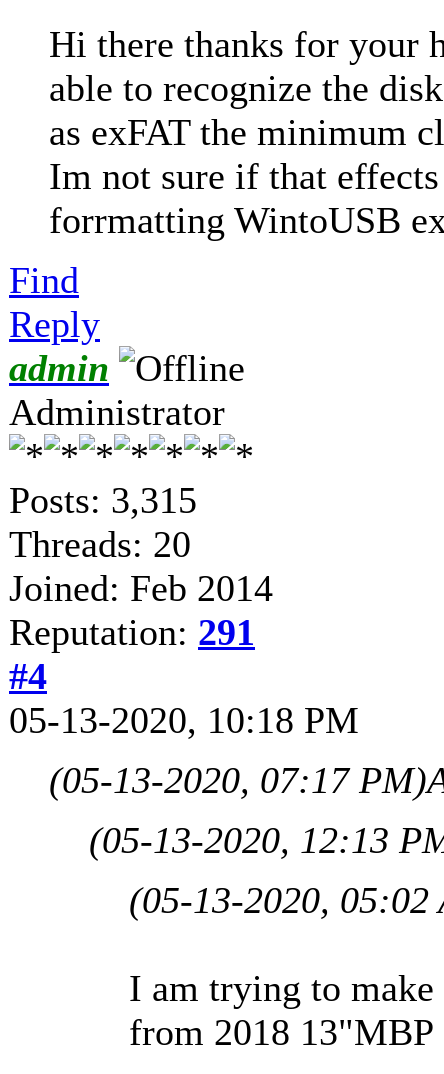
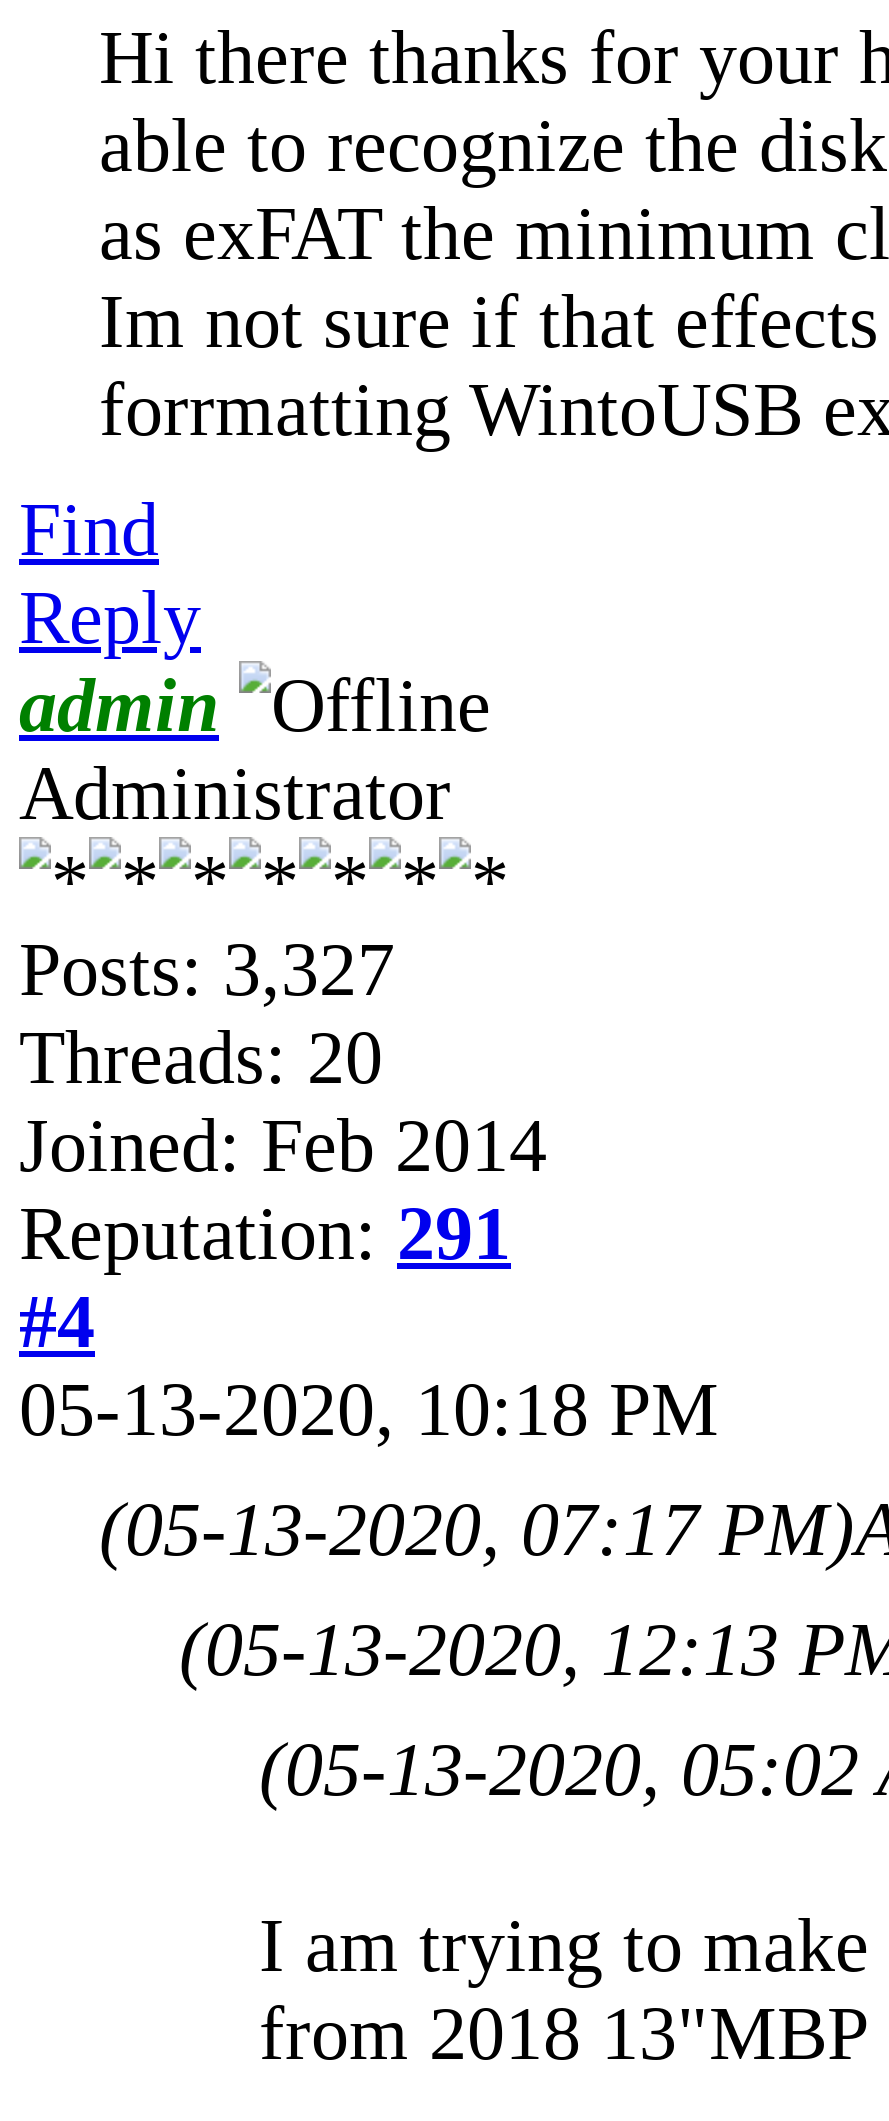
[9,479,197,521] Posts: 3,315 -> [19,926,395,1010] Posts: 3,327

